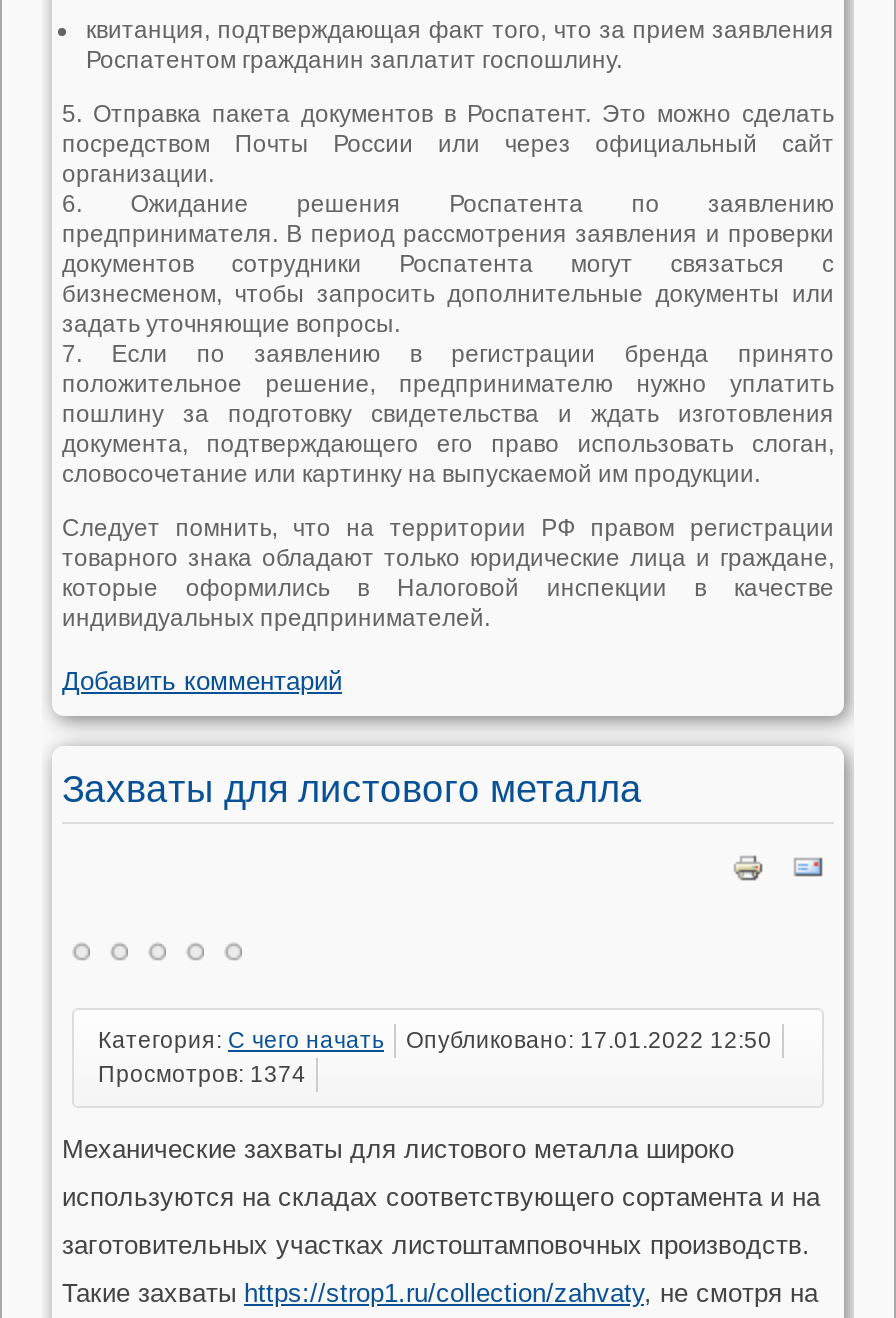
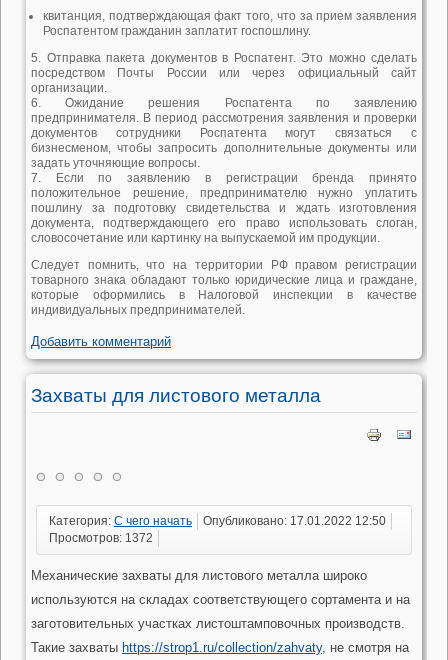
[98,1063,306,1087] Просмотров: 1374 -> [49,532,153,544] Просмотров: 1372

